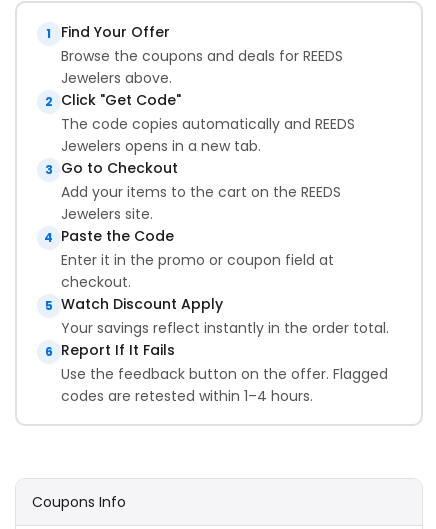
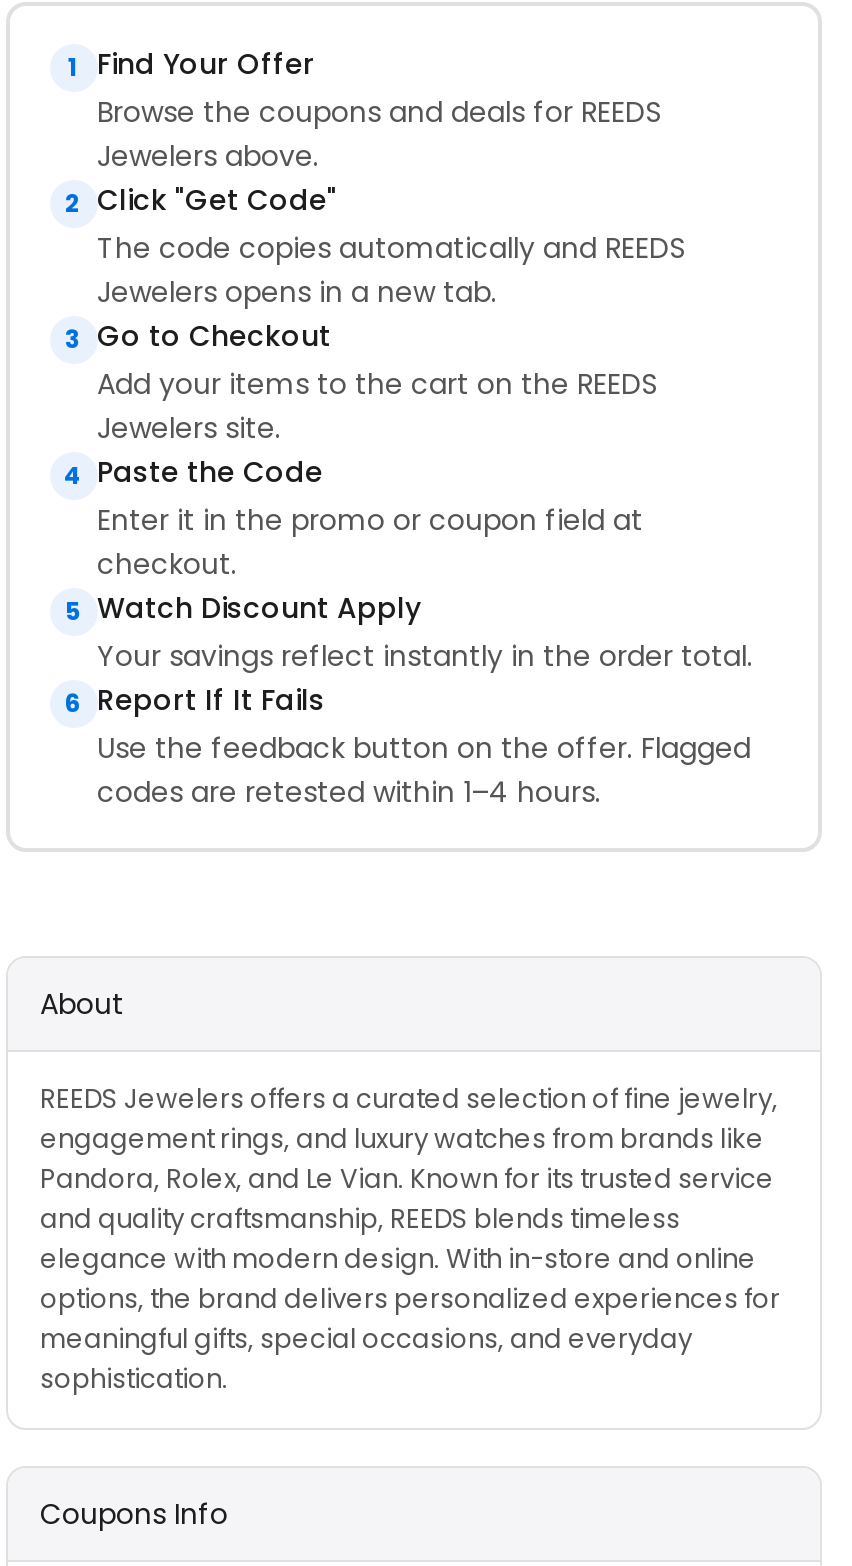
none -> [40,984,780,1398] About | REEDS Jewelers offers a curated selection of fine jewelry, | engagement rings, and luxury watches from brands like | Pandora, Rolex, and Le Vian. Known for its trusted service | and quality craftsmanship, REEDS blends timeless | elegance with modern design. With in-store and online | options, the brand delivers personalized experiences for | meaningful gifts, special occasions, and everyday | sophistication.

